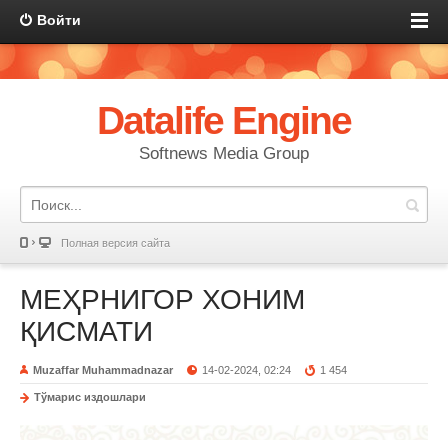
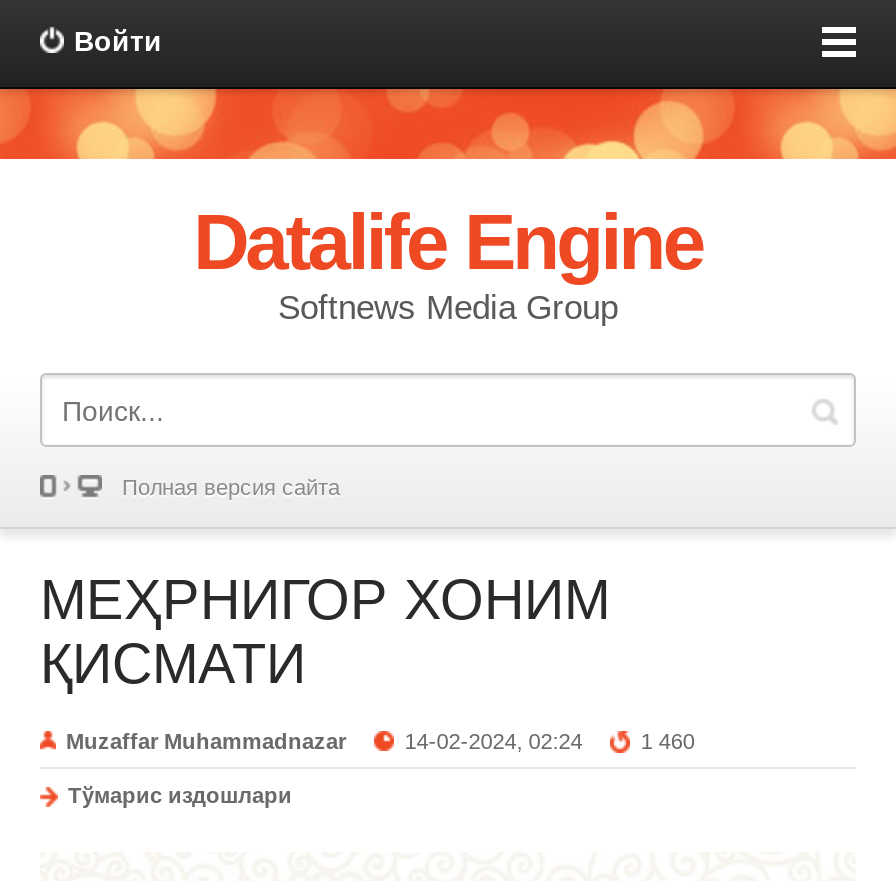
[320,364,347,376] 1 454 -> [641,729,695,753] 1 460

